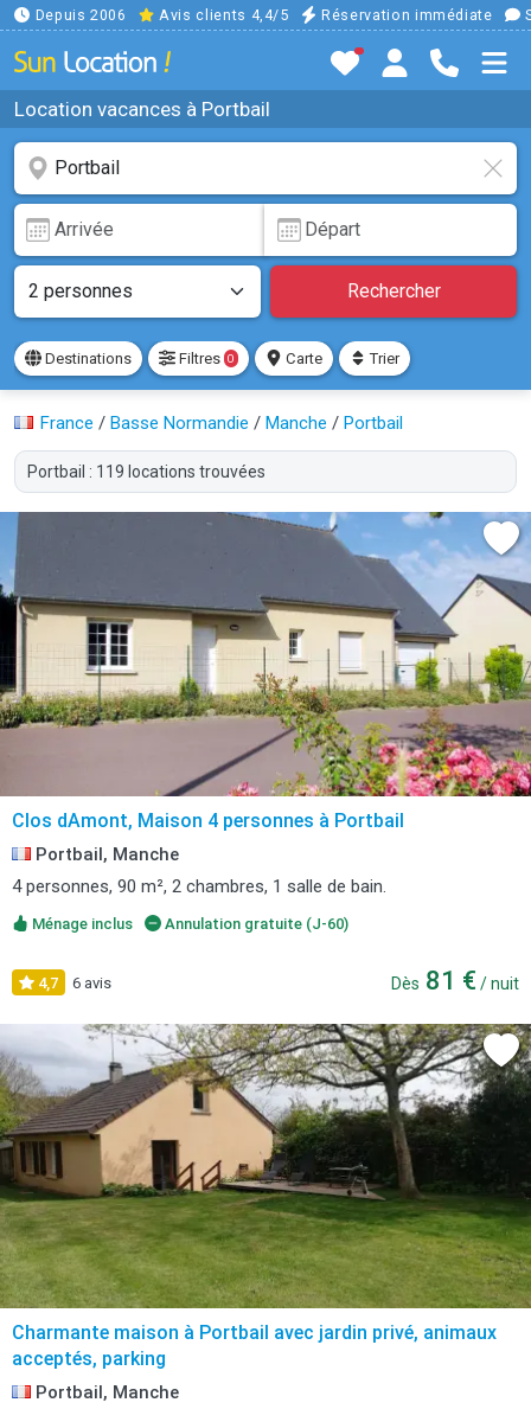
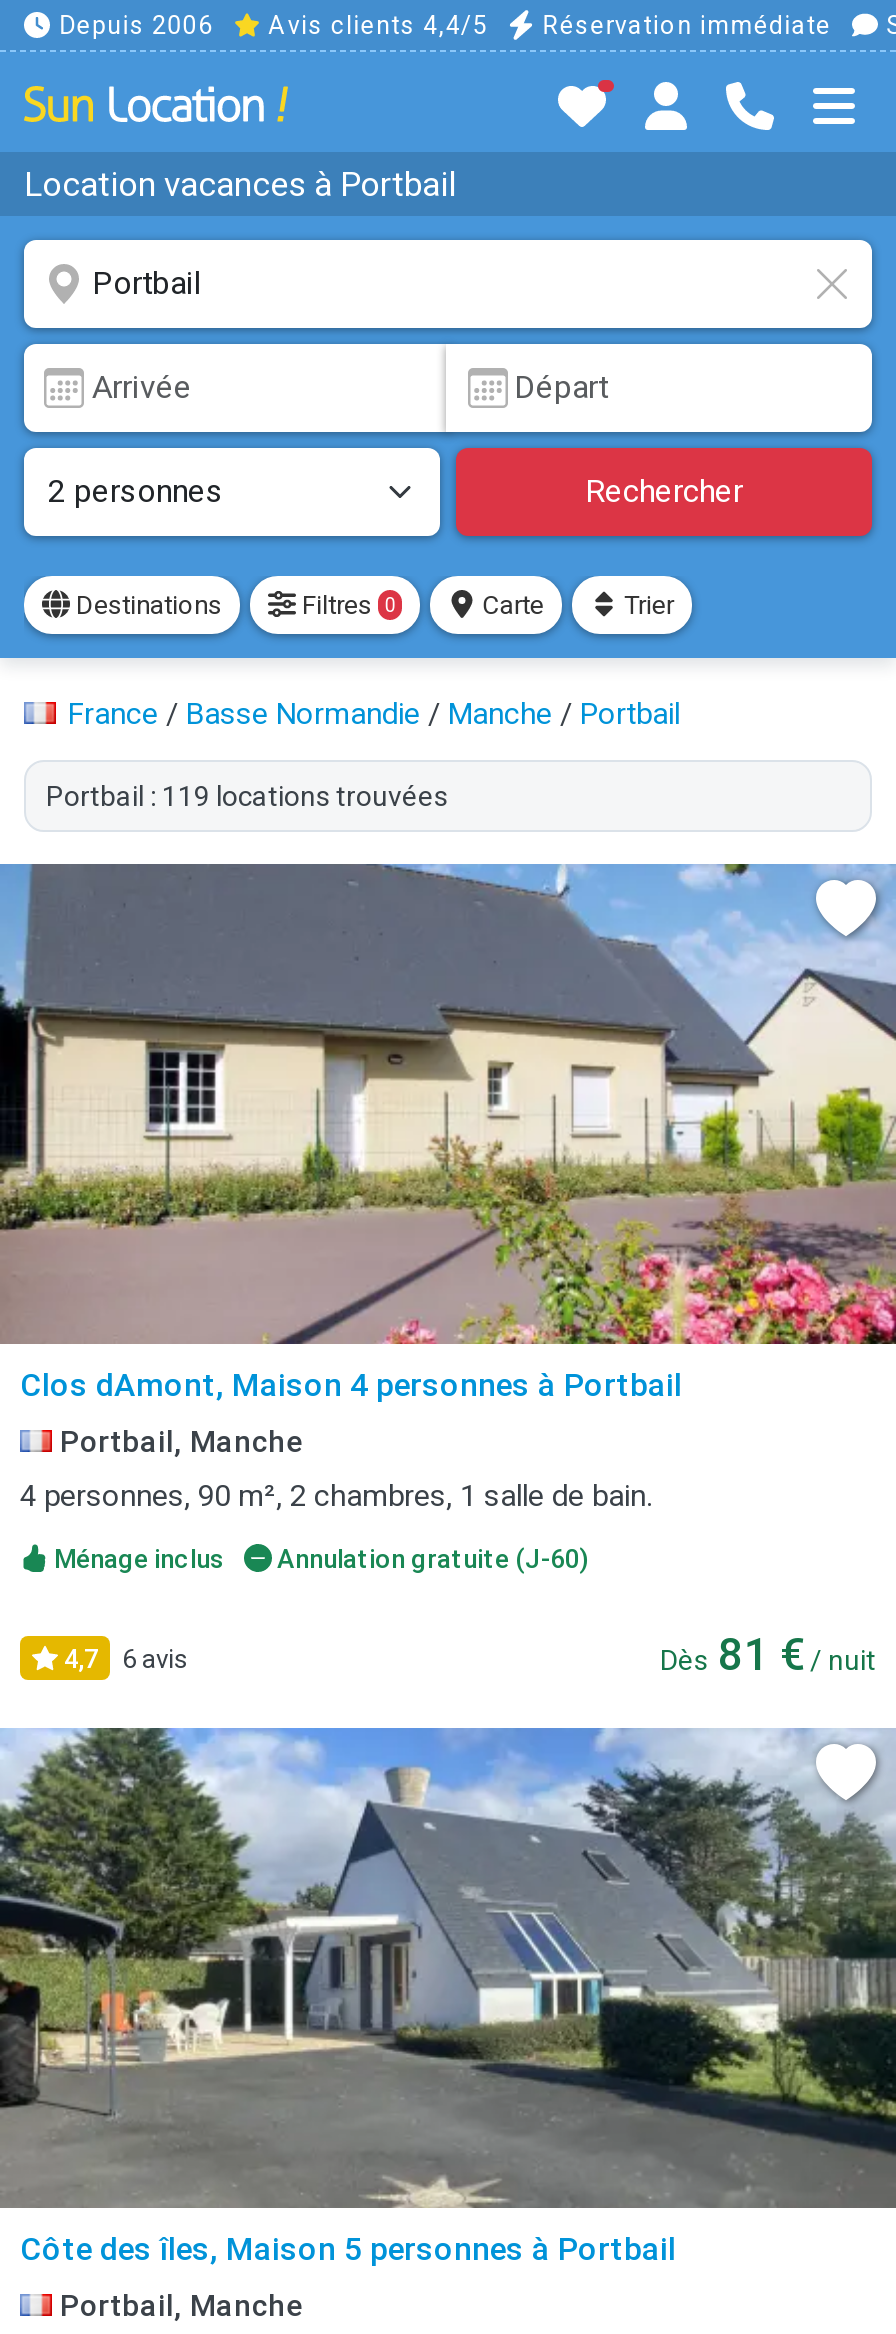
[4,1023,527,1370] [image] | Charmante maison à Portbail avec jardin privé, animaux | acceptés, parking -> [6,1726,890,2268] [image] | Côte des îles, Maison 5 personnes à Portbail

